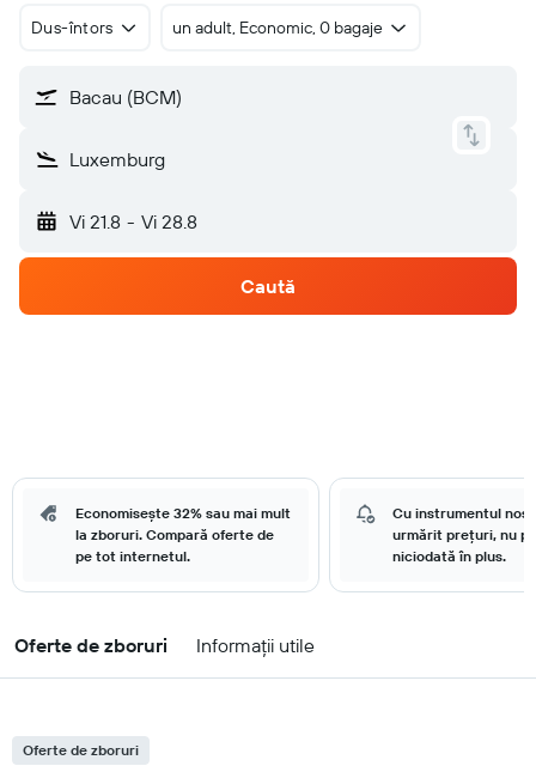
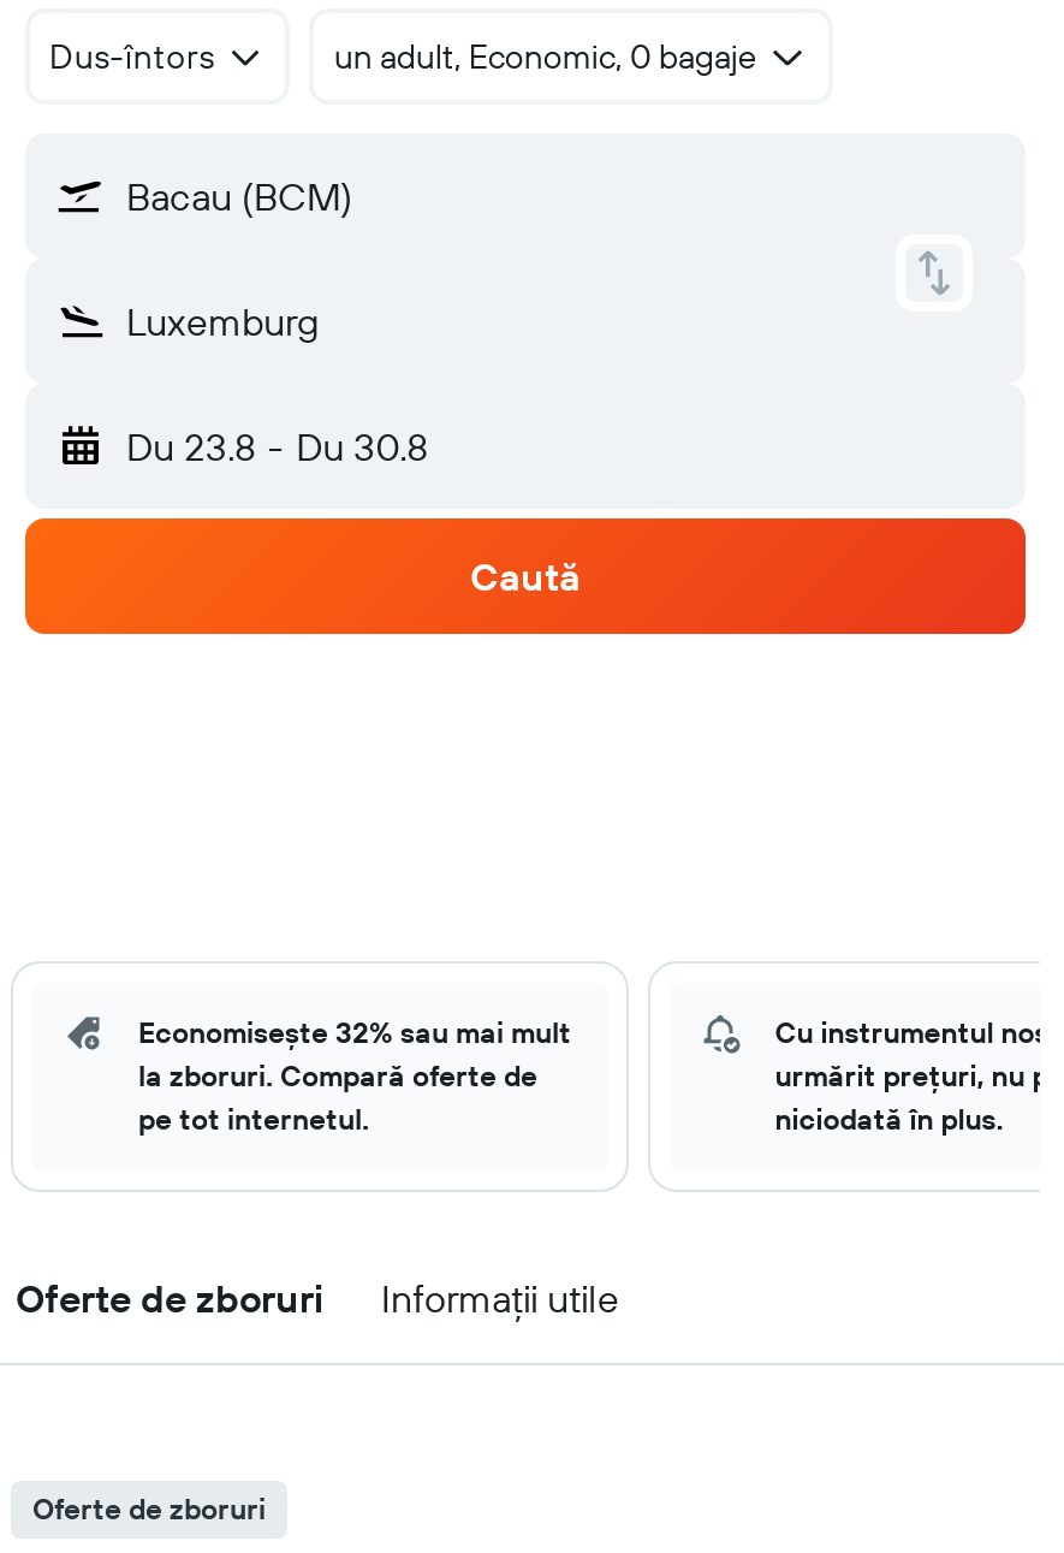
[69,209,197,233] Vi 21.8 - Vi 28.8 -> [126,422,428,470] Du 23.8 - Du 30.8

